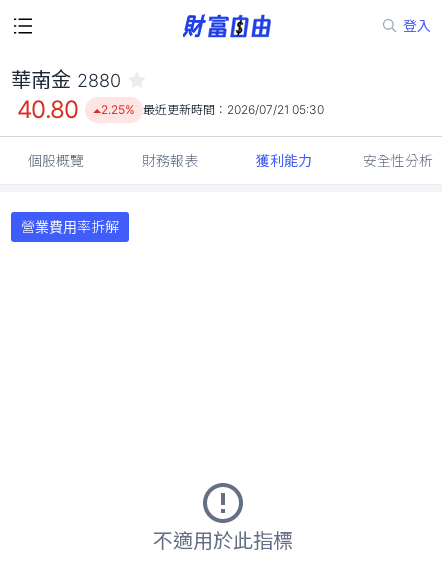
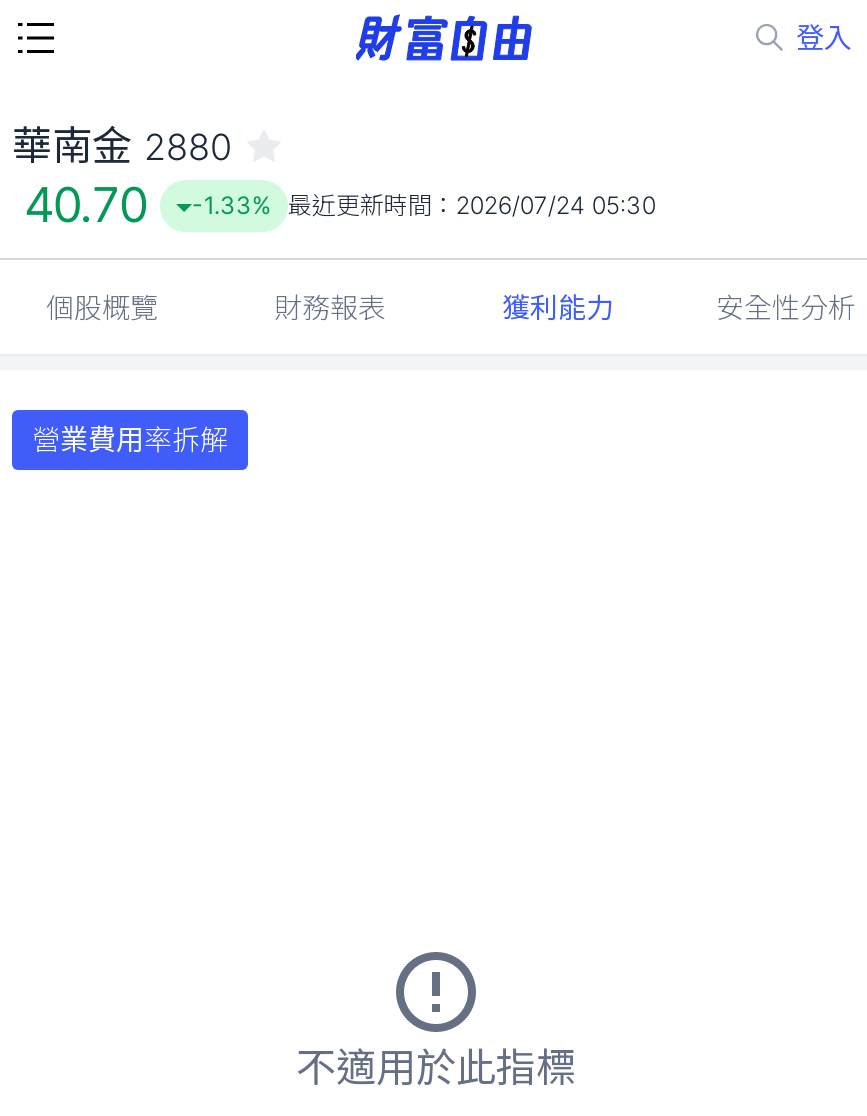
[17,95,79,124] 40.80 -> [24,176,148,234] 40.70
[101,102,324,117] 2.25% 最近更新時間：2026/07/21 05:30 -> [192,190,656,220] -1.33% 最近更新時間：2026/07/24 05:30

